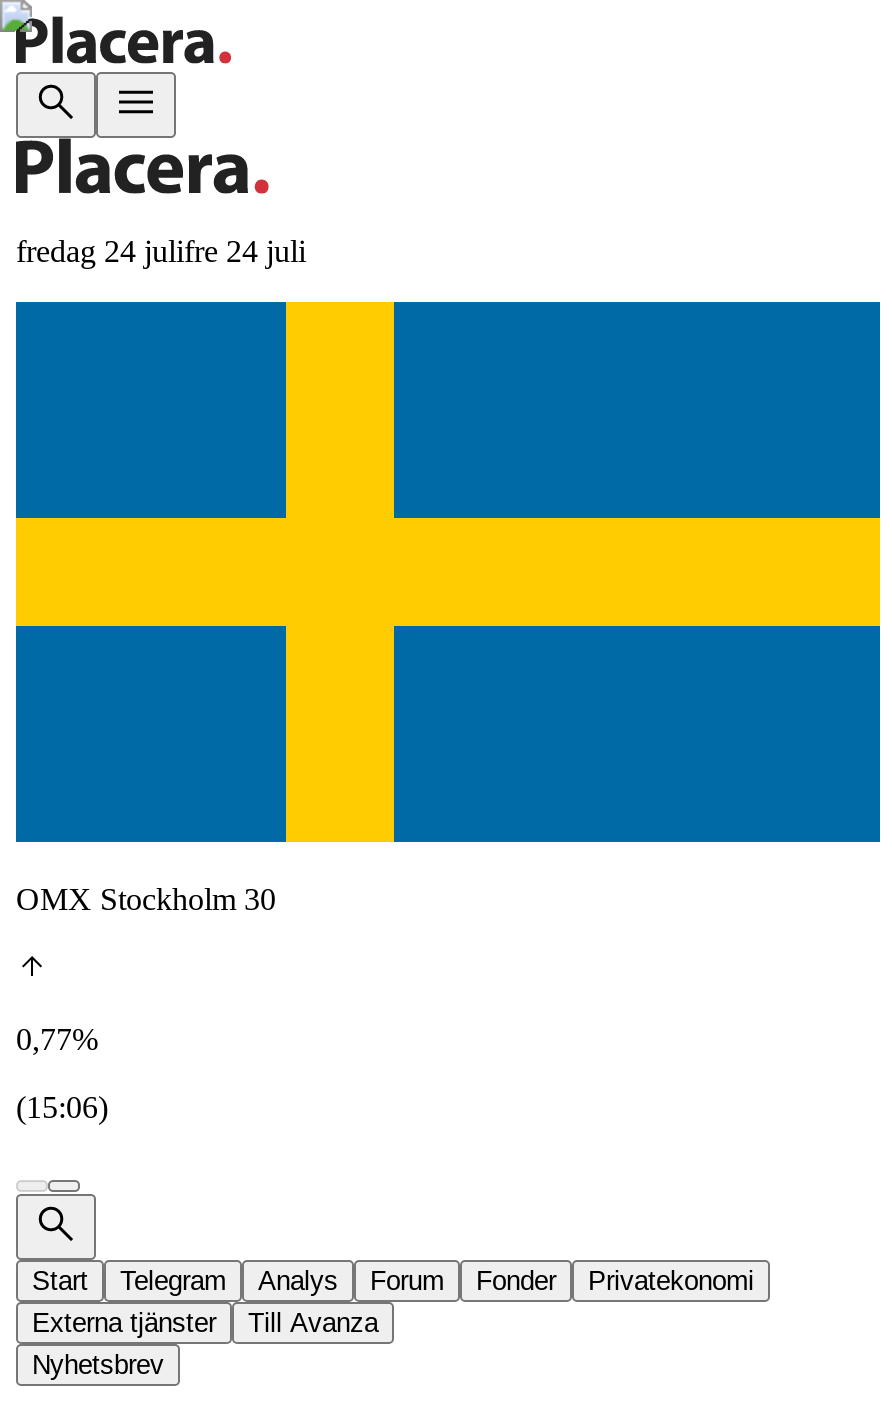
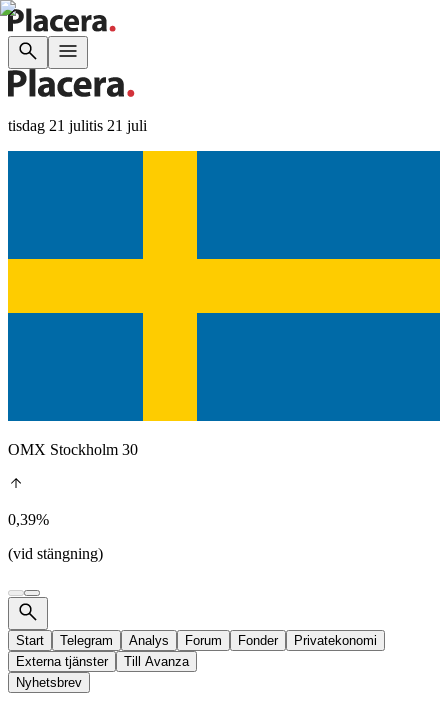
[16,234,306,268] fredag 24 julifre 24 juli -> [8,117,147,134] tisdag 21 julitis 21 juli
[16,1022,98,1056] 0,77% -> [8,511,49,528] 0,39%
[16,1090,108,1124] (15:06) -> [8,545,103,562] (vid stängning)

